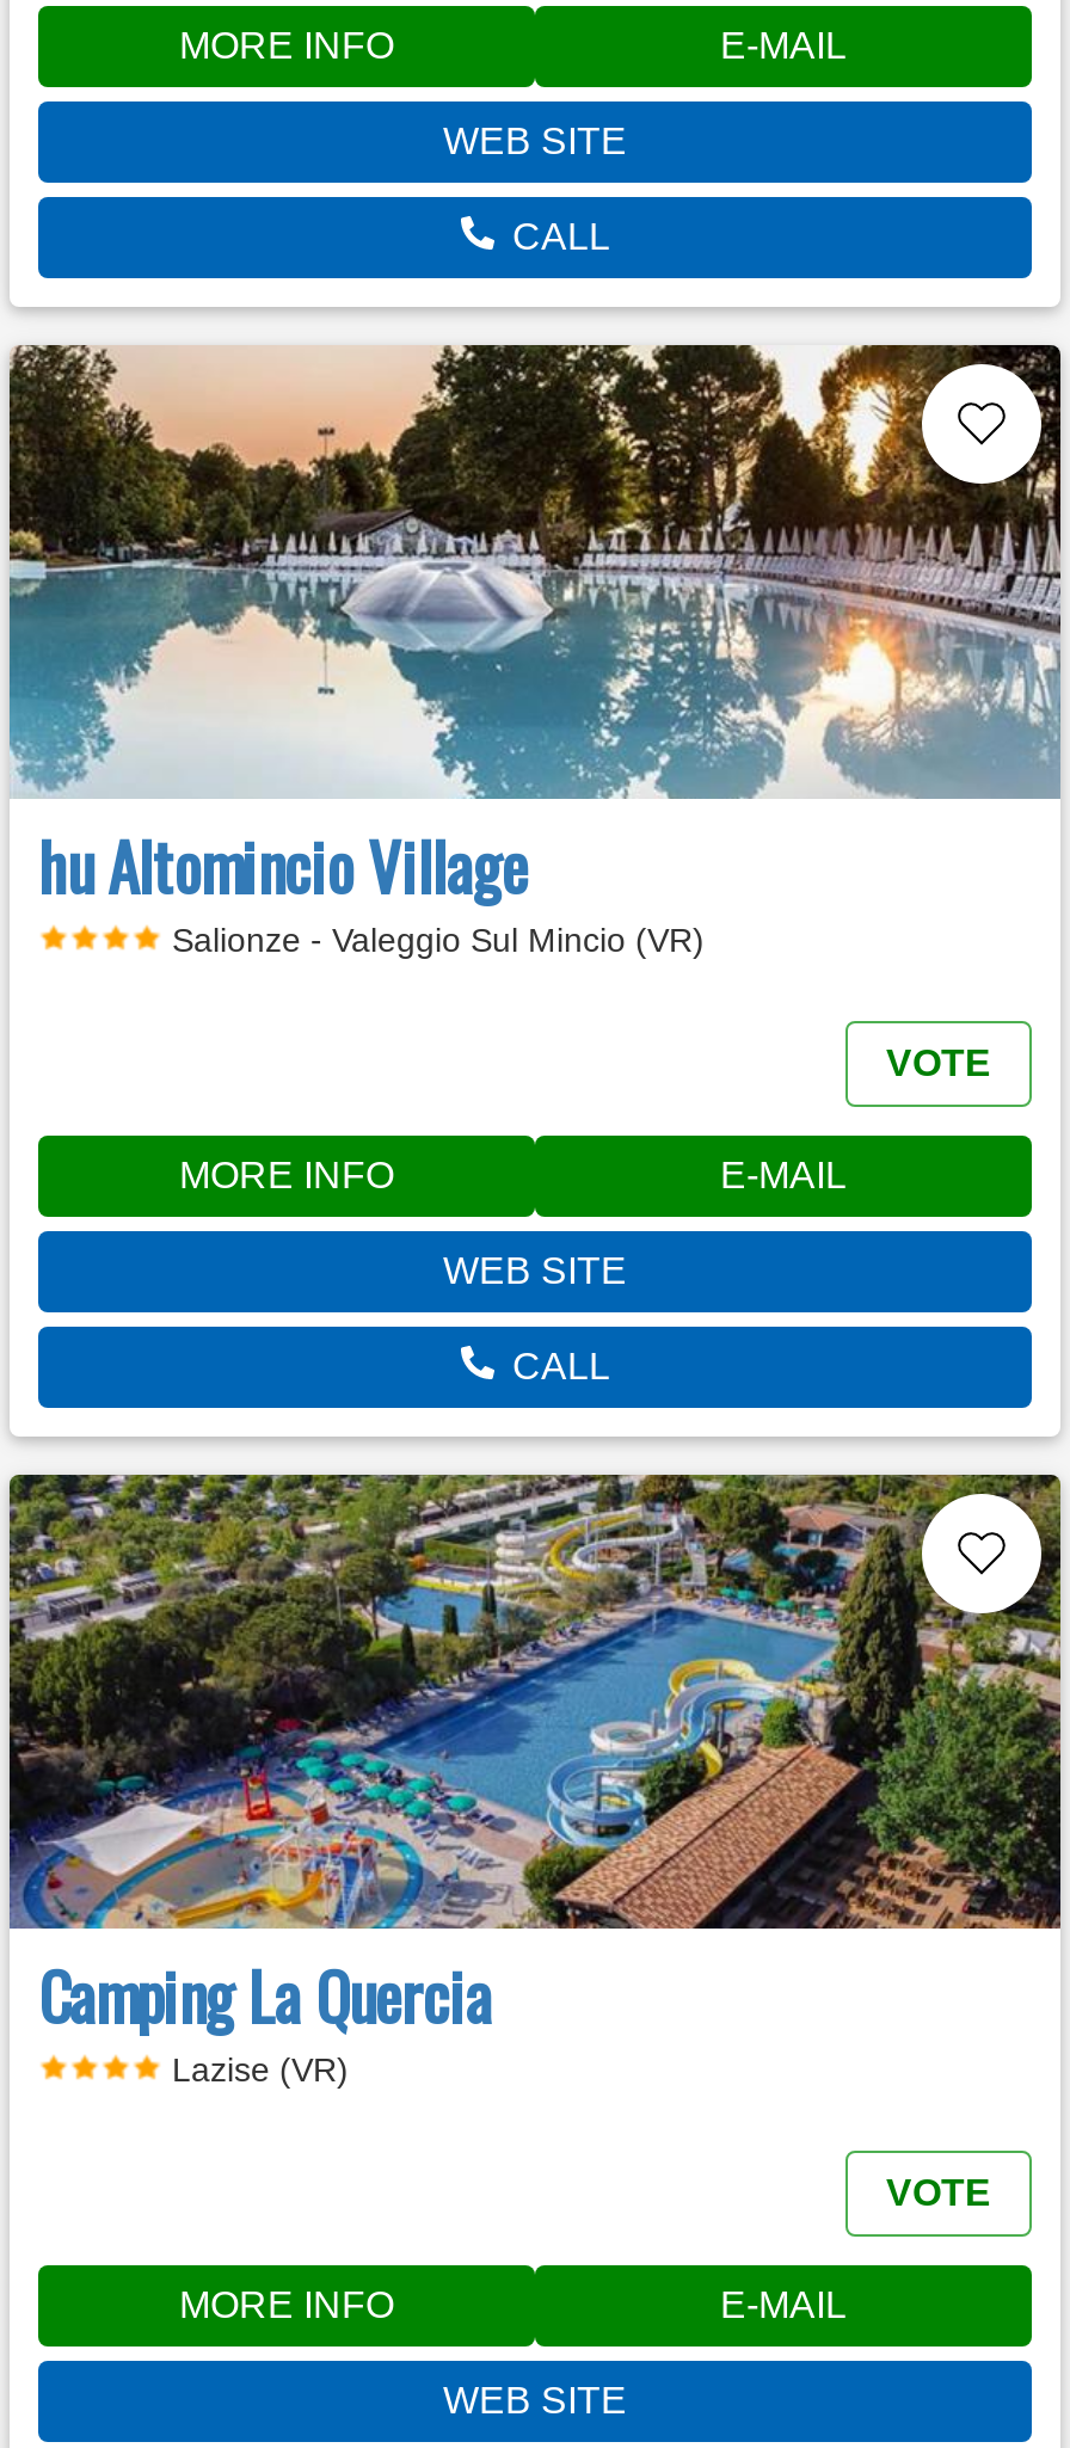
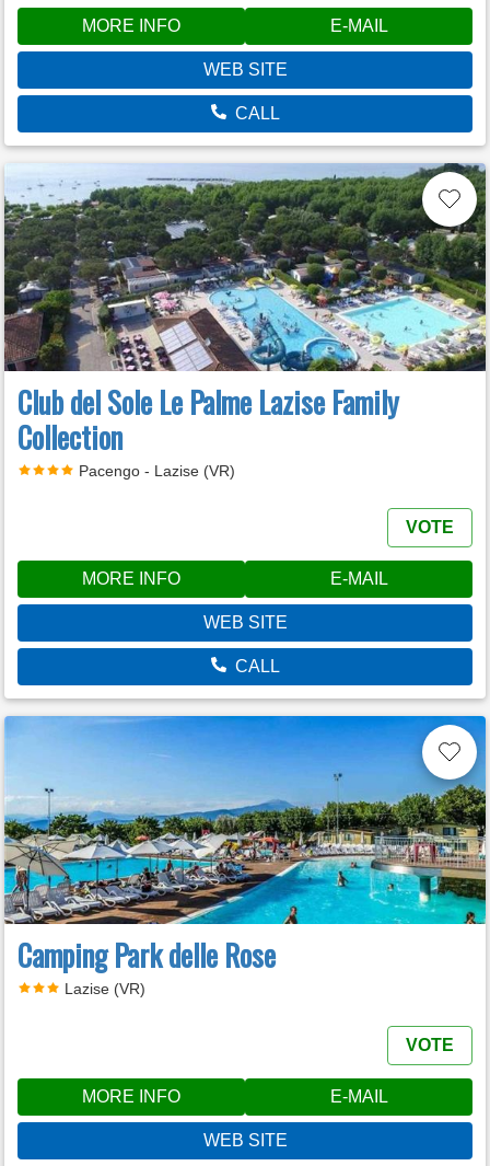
[10,343,1060,960] [image] | hu Altomincio Village | Salionze - Valeggio Sul Mincio (VR) -> [3,162,486,480] [image] | Club del Sole Le Palme Lazise Family | Collection | Pacengo - Lazise (VR)
[7,1472,1063,2044] [image] | Camping La Quercia -> [3,715,487,977] [image] | Camping Park delle Rose

